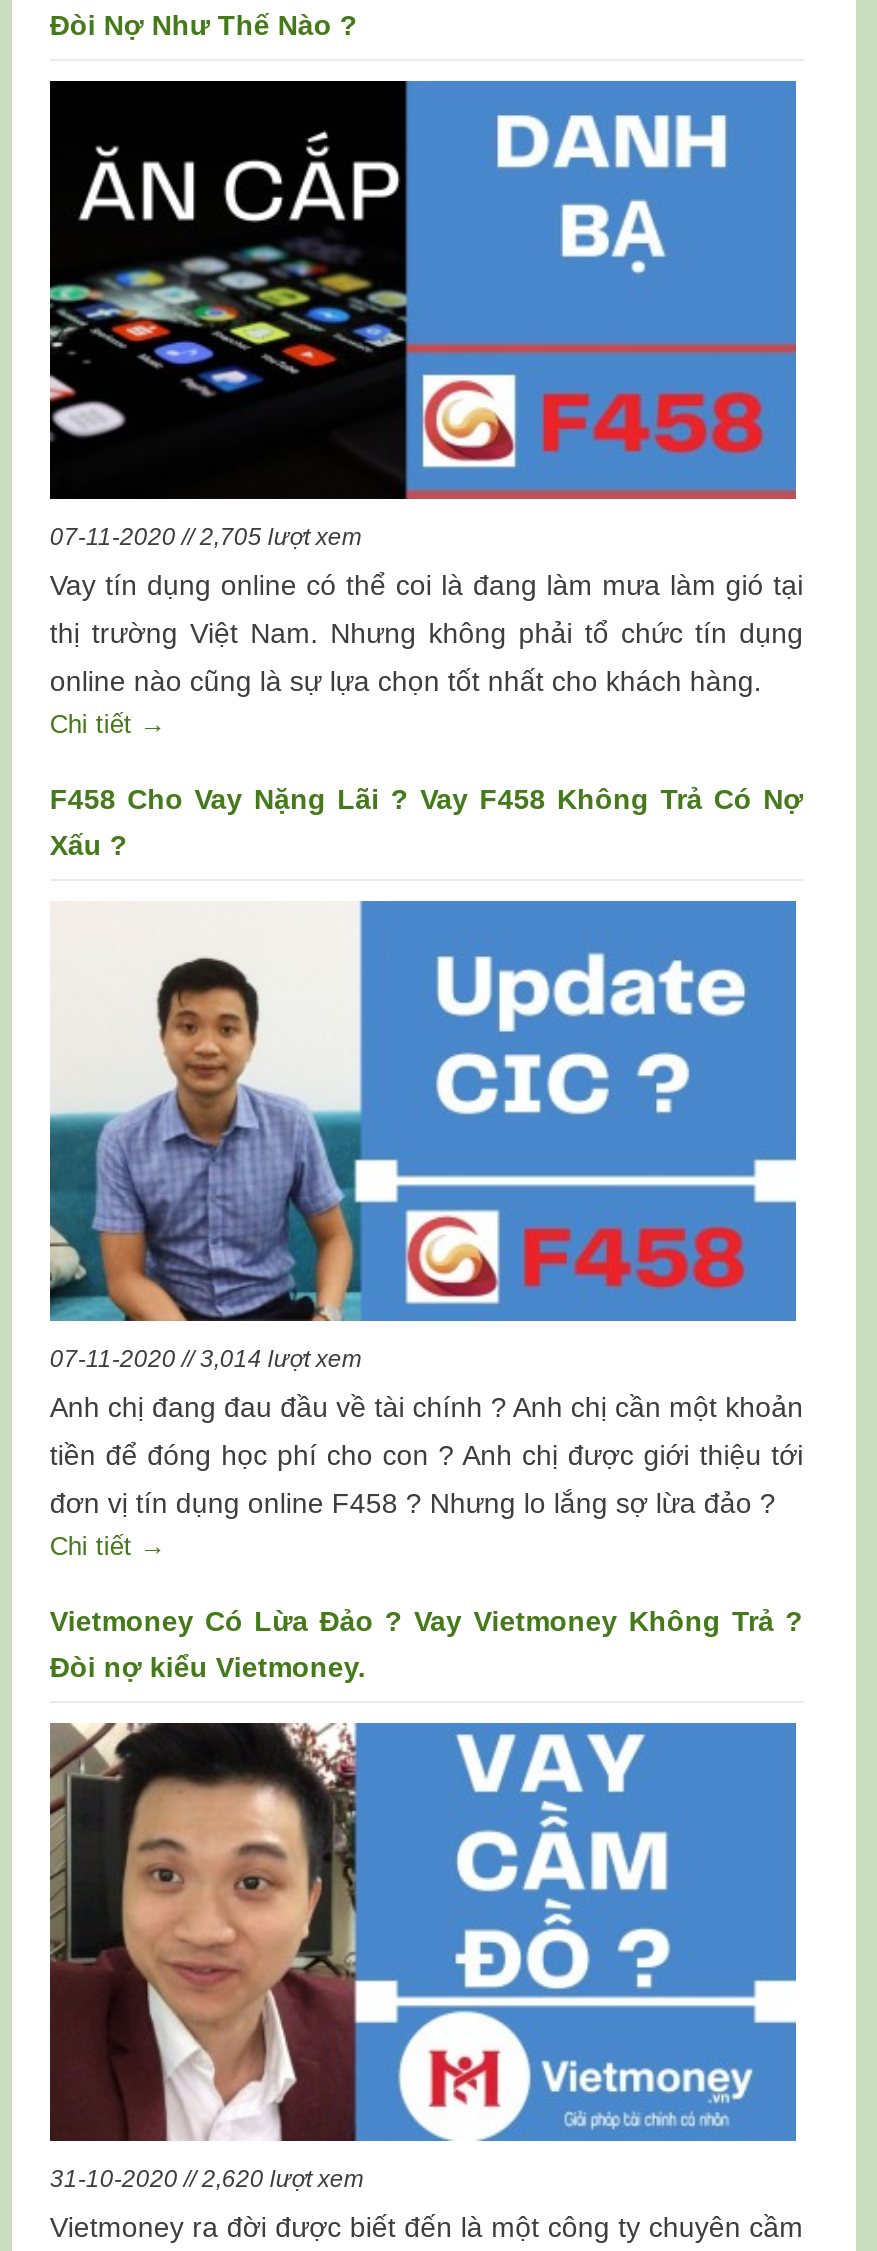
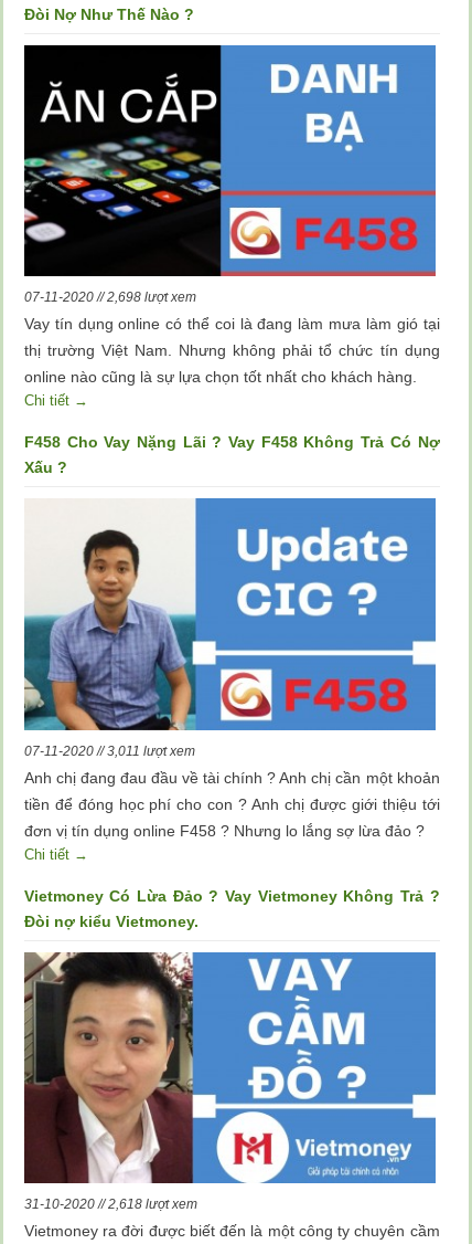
[50,523,362,551] 07-11-2020 // 2,705 lượt xem -> [24,290,196,305] 07-11-2020 // 2,698 lượt xem
[50,1344,362,1372] 07-11-2020 // 3,014 lượt xem -> [24,743,195,758] 07-11-2020 // 3,011 lượt xem
[50,2165,364,2193] 31-10-2020 // 2,620 lượt xem -> [24,1196,197,1212] 31-10-2020 // 2,618 lượt xem

